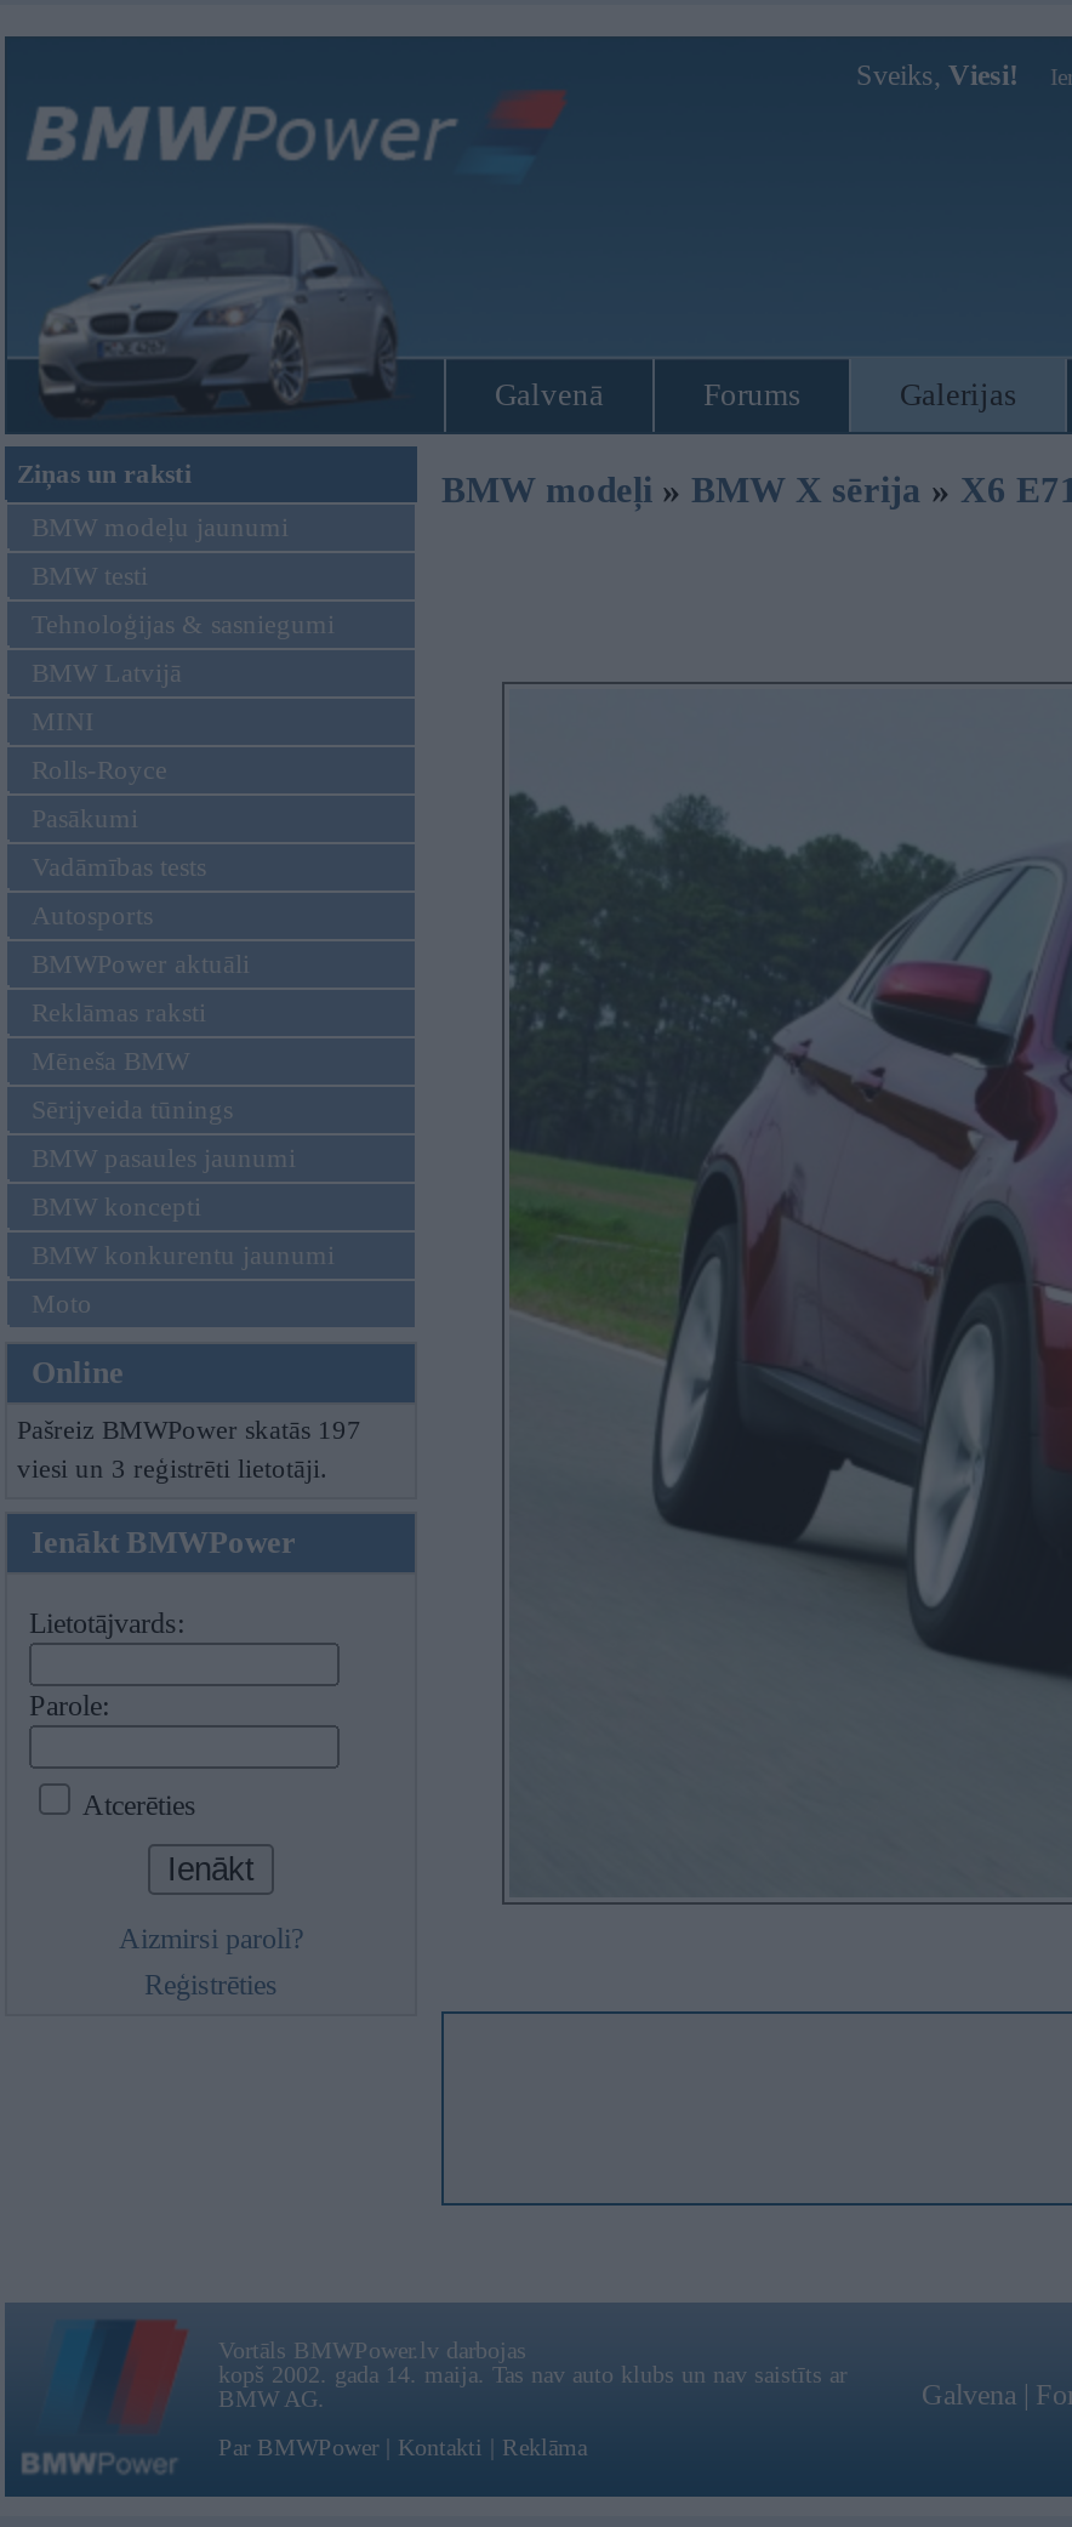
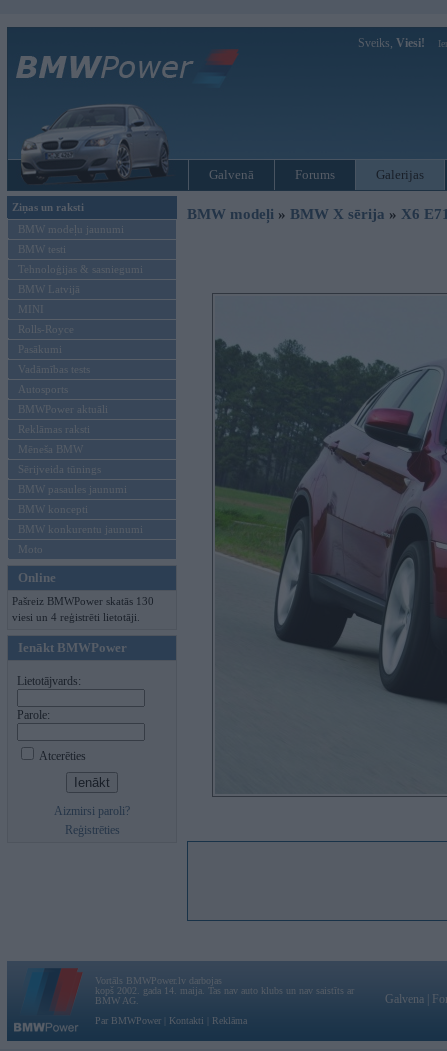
[17,1415,361,1444] Pašreiz BMWPower skatās 197 -> [12,595,154,607] Pašreiz BMWPower skatās 130
[17,1453,327,1482] viesi un 3 reģistrēti lietotāji. -> [12,611,140,623] viesi un 4 reģistrēti lietotāji.

